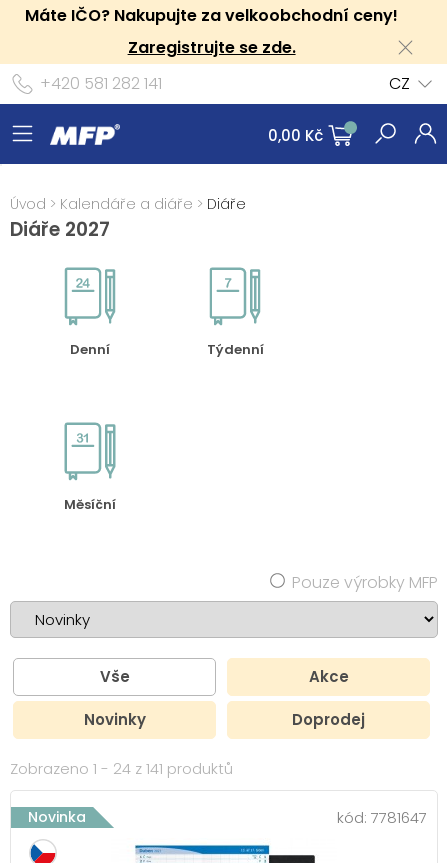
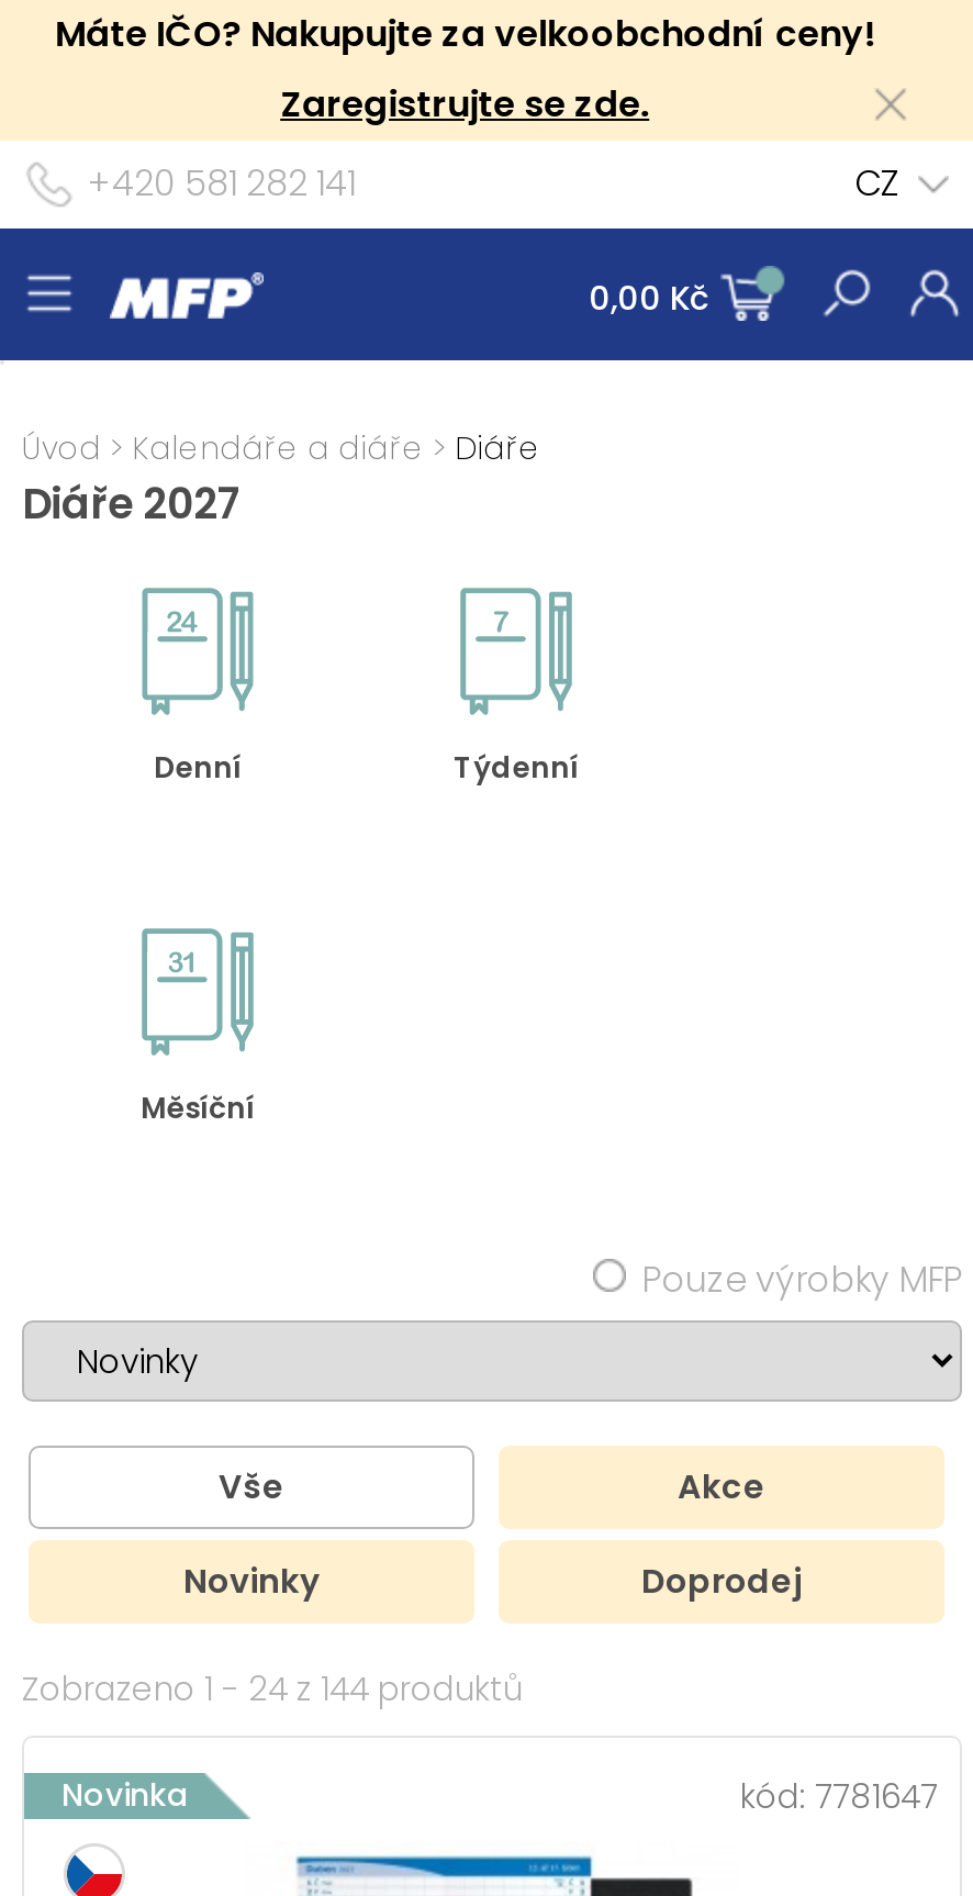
[10,758,233,779] Zobrazeno 1 - 24 z 141 produktů -> [22,1665,523,1711] Zobrazeno 1 - 24 z 144 produktů

